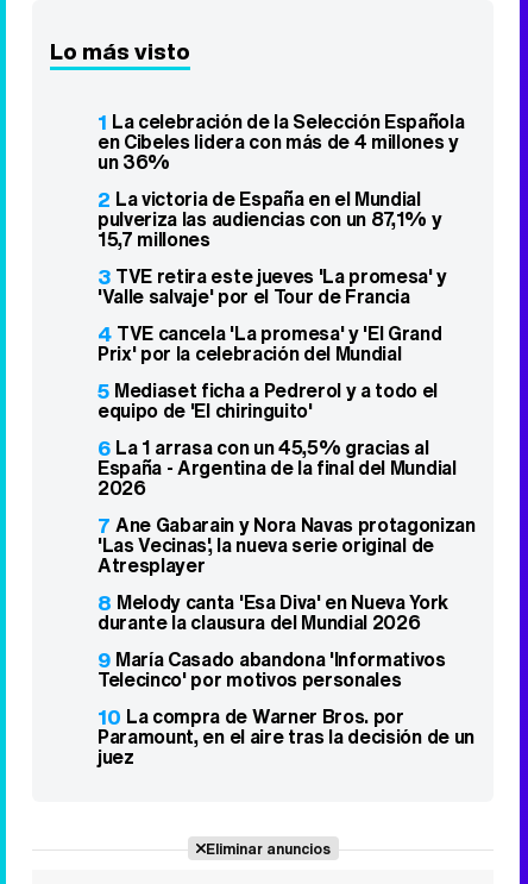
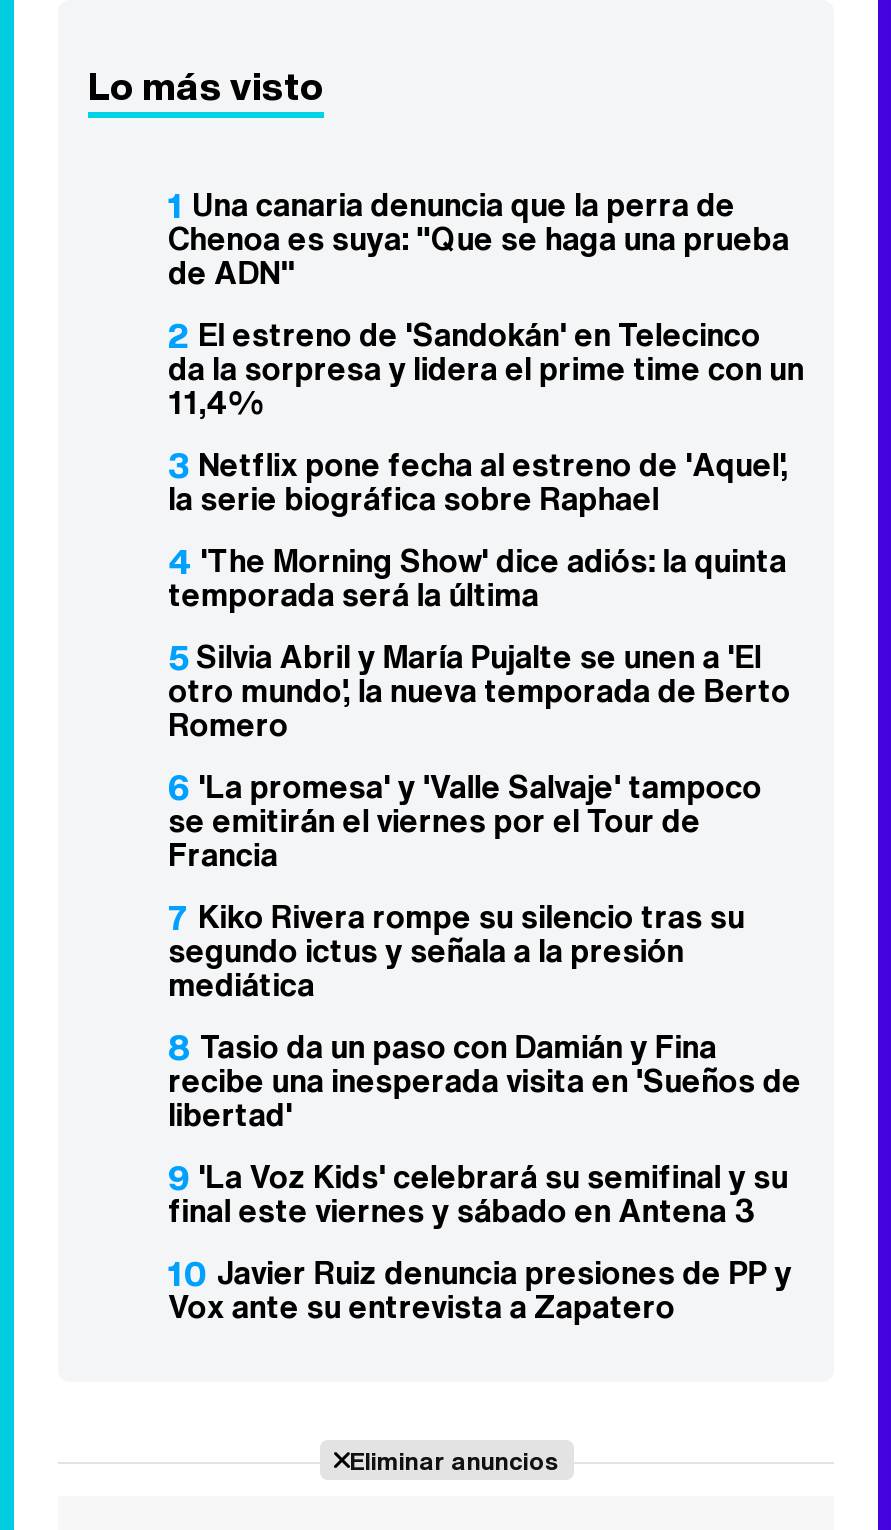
[98,107,475,770] 1 La celebración de la Selección Española | en Cibeles lidera con más de 4 millones y | un 36% | 2 La victoria de España en el Mundial | pulveriza las audiencias con un 87,1% y | 15,7 millones | 3 TVE retira este jueves 'La promesa' y | 'Valle salvaje' por el Tour de Francia | 4 TVE cancela 'La promesa' y 'El Grand | Prix' por la celebración del Mundial | 5 Mediaset ficha a Pedrerol y a todo el | equipo de 'El chiringuito' | 6 La 1 arrasa con un 45,5% gracias al | España - Argentina de la final del Mundial | 2026 | 7 Ane Gabarain y Nora Navas protagonizan | 'Las Vecinas', la nueva serie original de | Atresplayer | 8 Melody canta 'Esa Diva' en Nueva York | durante la clausura del Mundial 2026 | 9 María Casado abandona 'Informativos | Telecinco' por motivos personales | 10 La compra de Warner Bros. por | Paramount, en el aire tras la decisión de un | juez -> [168,179,804,1329] 1 Una canaria denuncia que la perra de | Chenoa es suya: "Que se haga una prueba | de ADN" | 2 El estreno de 'Sandokán' en Telecinco | da la sorpresa y lidera el prime time con un | 11,4% | 3 Netflix pone fecha al estreno de 'Aquel', | la serie biográfica sobre Raphael | 4 'The Morning Show' dice adiós: la quinta | temporada será la última | 5 Silvia Abril y María Pujalte se unen a 'El | otro mundo', la nueva temporada de Berto | Romero | 6 'La promesa' y 'Valle Salvaje' tampoco | se emitirán el viernes por el Tour de | Francia | 7 Kiko Rivera rompe su silencio tras su | segundo ictus y señala a la presión | mediática | 8 Tasio da un paso con Damián y Fina | recibe una inesperada visita en 'Sueños de | libertad' | 9 'La Voz Kids' celebrará su semifinal y su | final este viernes y sábado en Antena 3 | 10 Javier Ruiz denuncia presiones de PP y | Vox ante su entrevista a Zapatero

